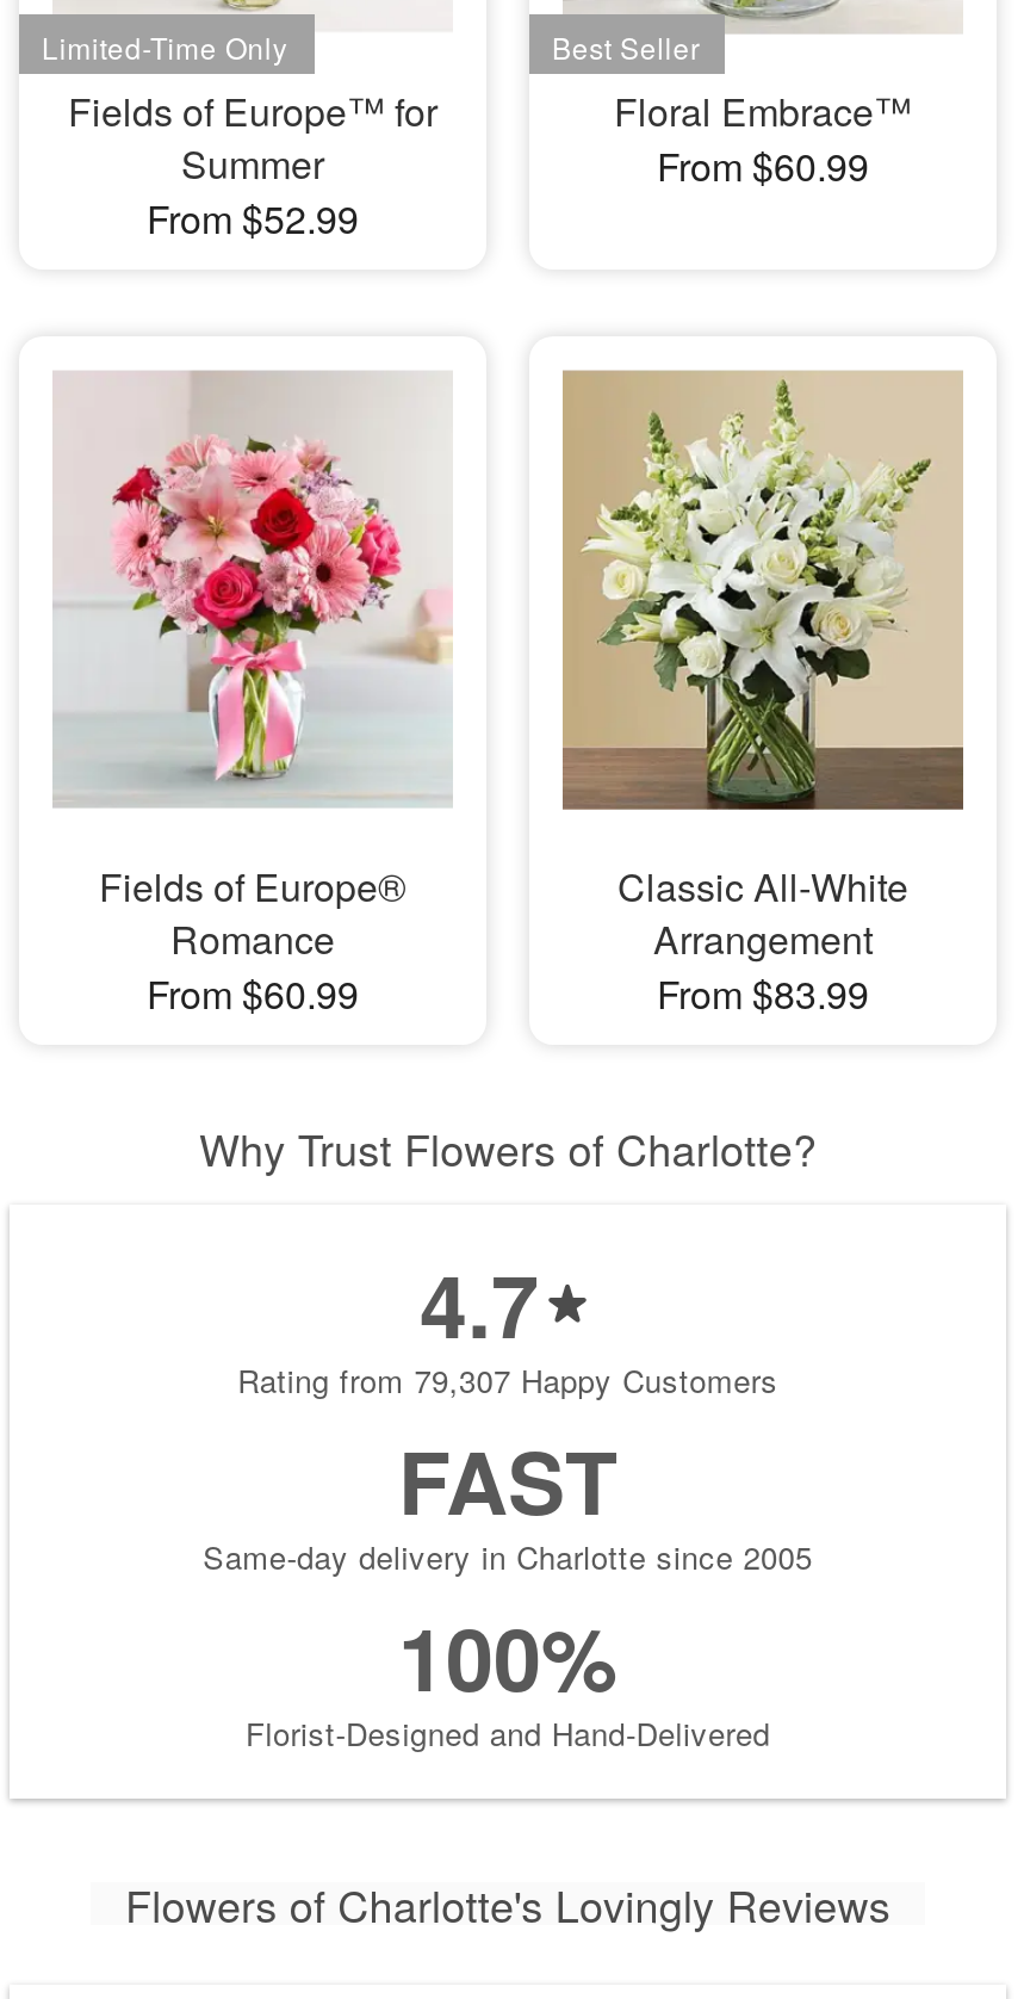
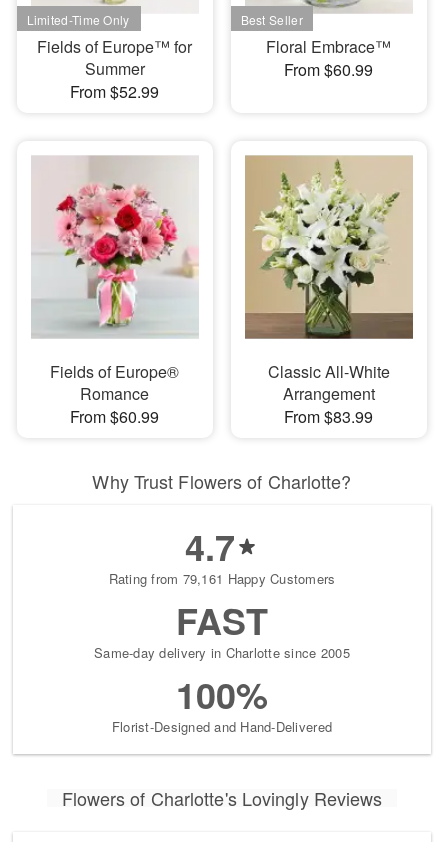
[237,1358,778,1403] Rating from 79,307 Happy Customers -> [109,569,335,588] Rating from 79,161 Happy Customers

